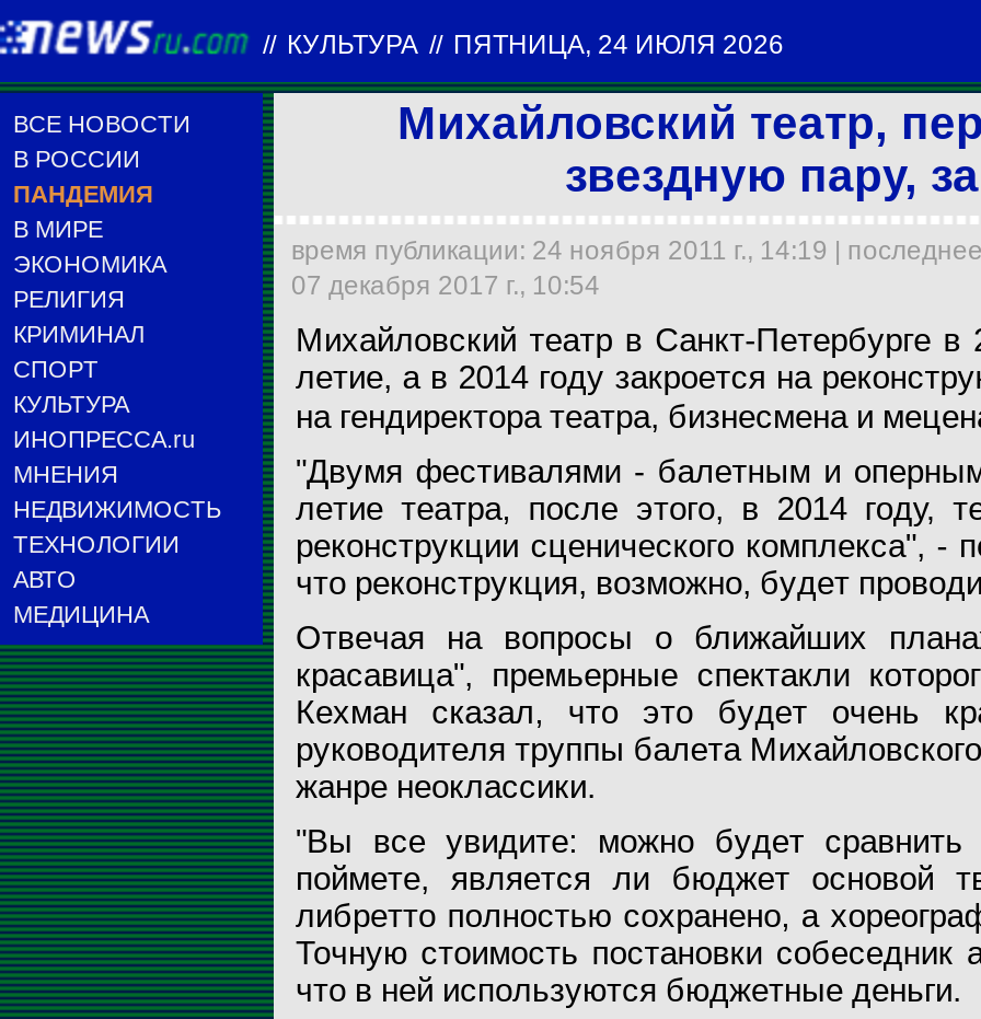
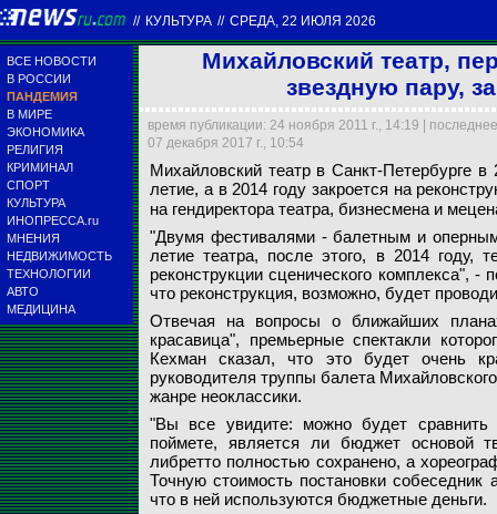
[263,28,784,59] // КУЛЬТУРА // ПЯТНИЦА, 24 ИЮЛЯ 2026 -> [133,13,376,28] // КУЛЬТУРА // СРЕДА, 22 ИЮЛЯ 2026

